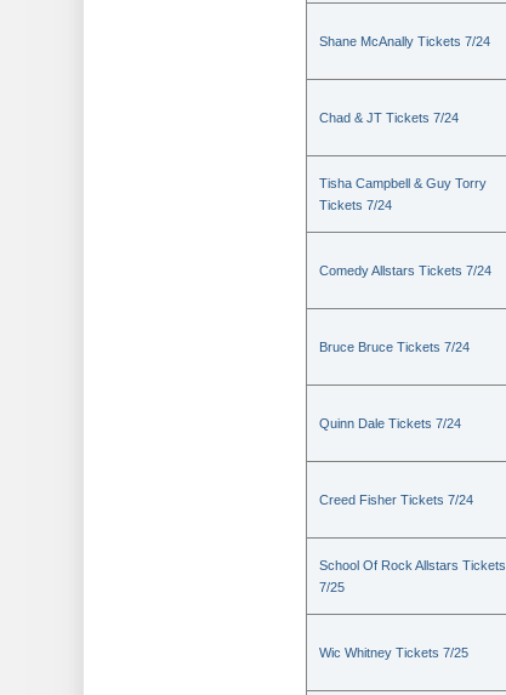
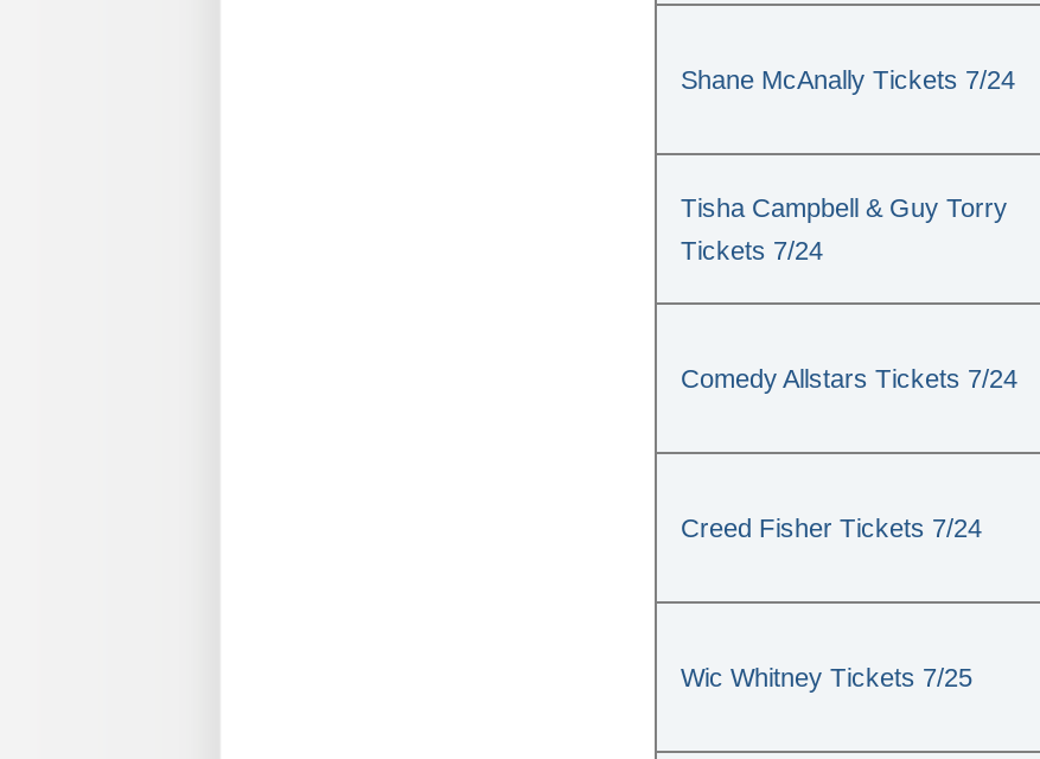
[319,111,459,125] Chad & JT Tickets 7/24 -> none
[319,340,470,354] Bruce Bruce Tickets 7/24 -> none
[319,416,461,431] Quinn Dale Tickets 7/24 -> none
[319,558,506,595] School Of Rock Allstars Tickets | 7/25 -> none

